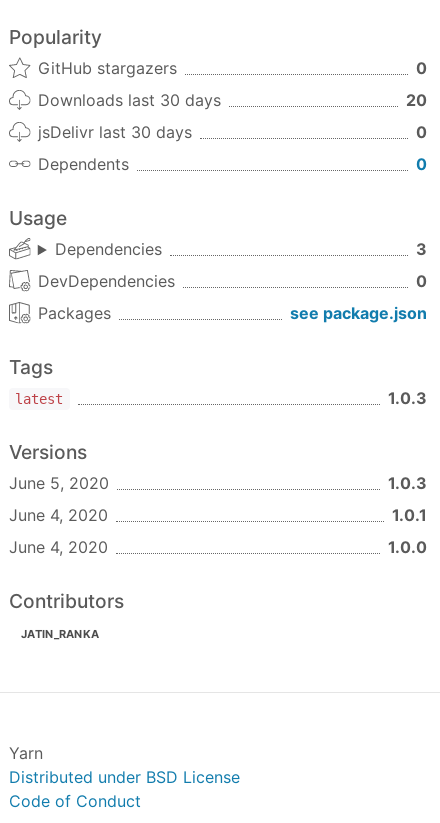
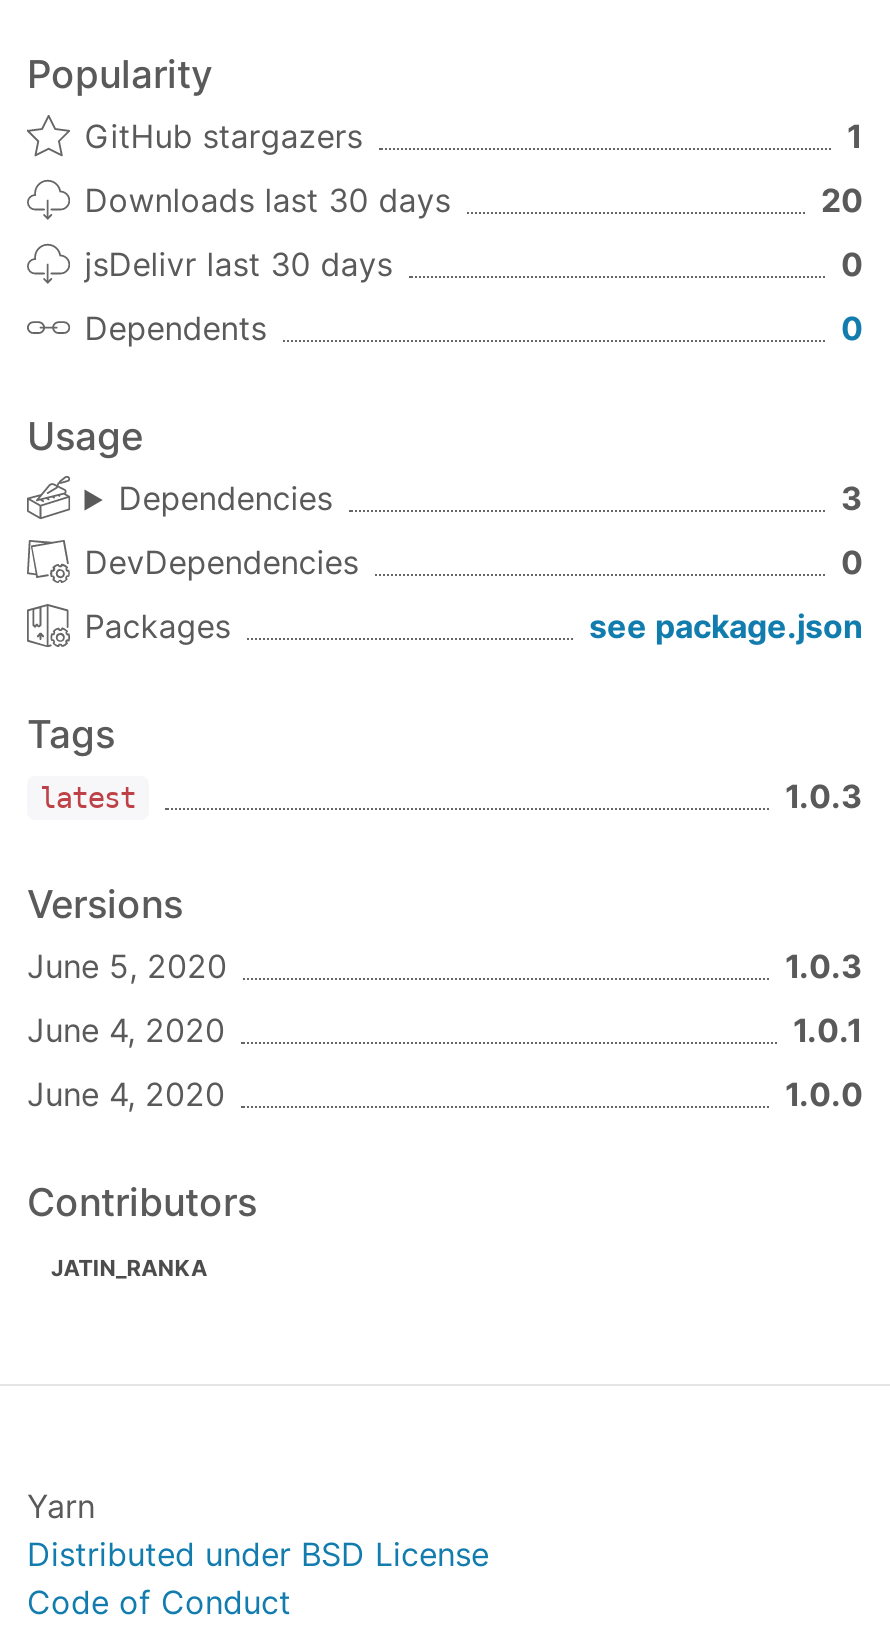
[416,58,427,78] 0 -> [847,117,863,157] 1

